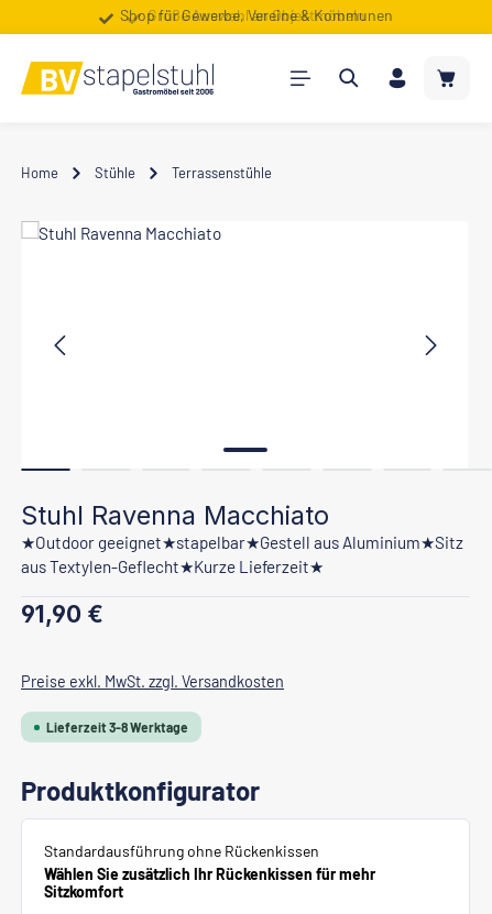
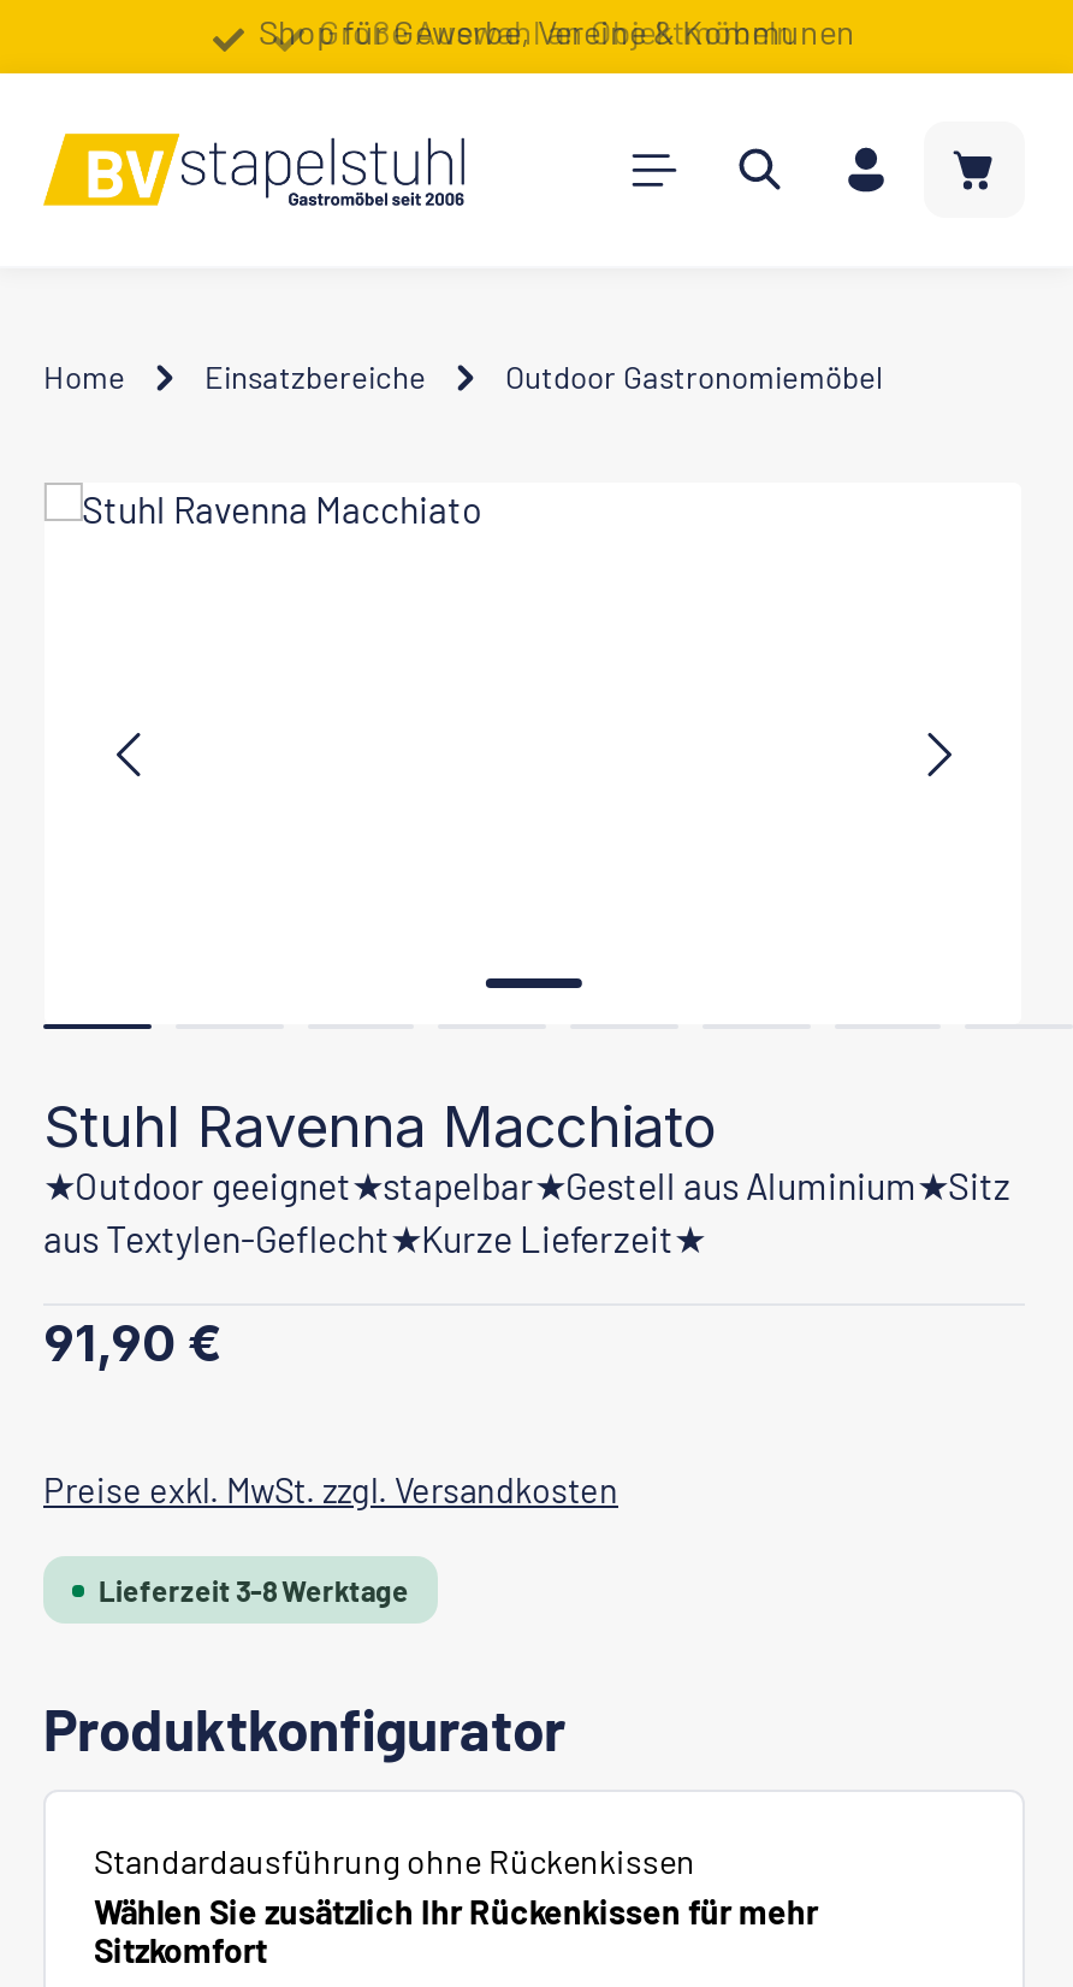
[95,164,272,181] Stühle | Terrassenstühle -> [204,357,883,396] Einsatzbereiche | Outdoor Gastronomiemöbel

